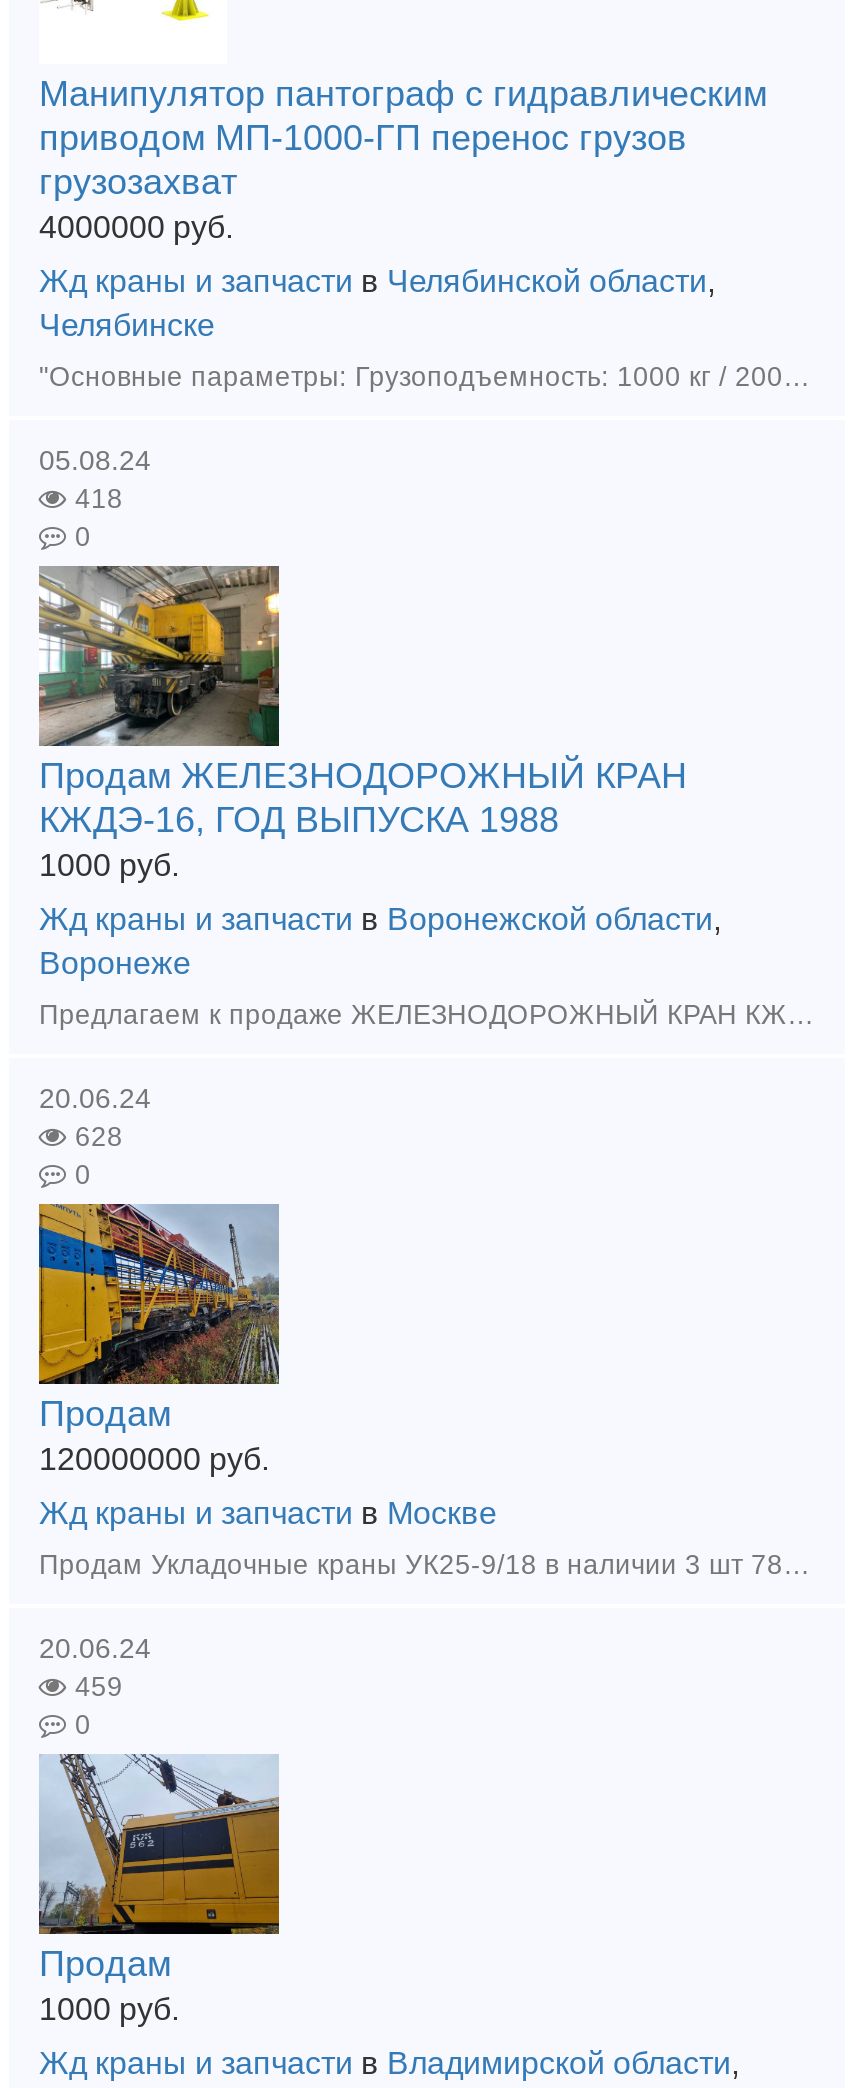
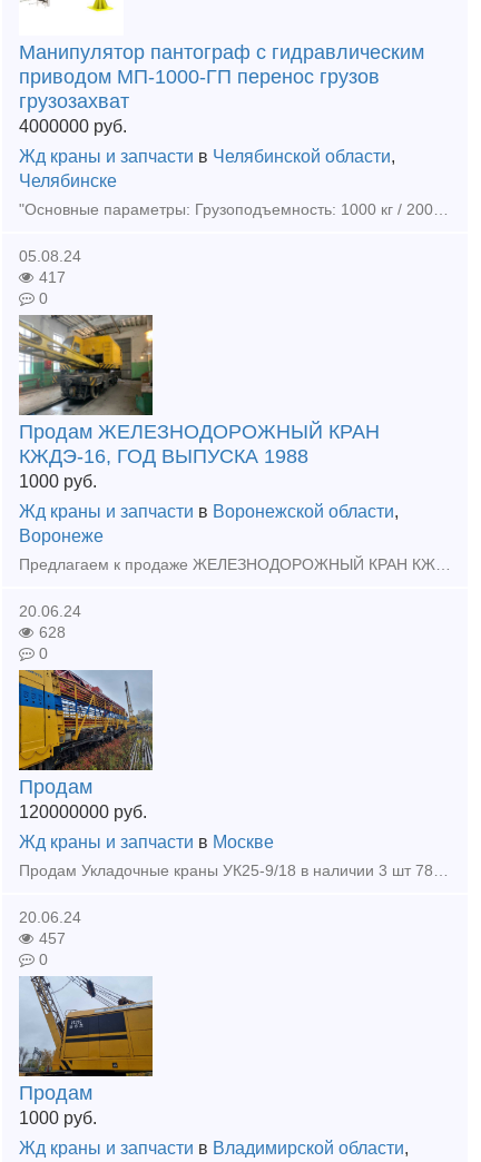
[67,484,123,514] 418 -> [35,269,66,286] 417
[67,1672,123,1702] 459 -> [35,930,66,947] 457

